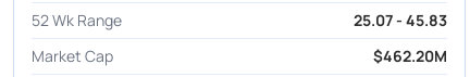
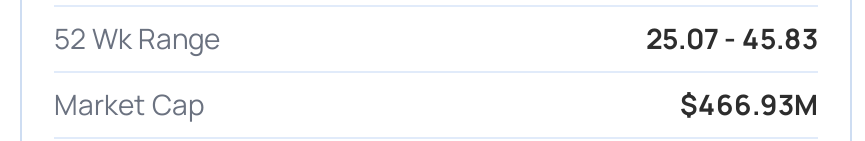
[373,45,447,66] $462.20M -> [680,85,818,123] $466.93M

